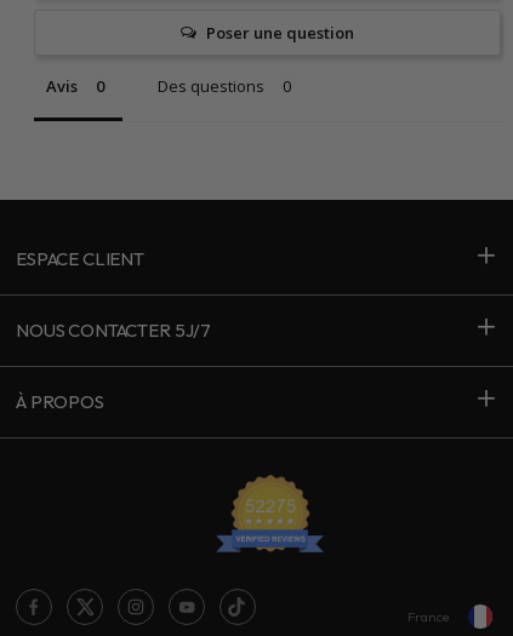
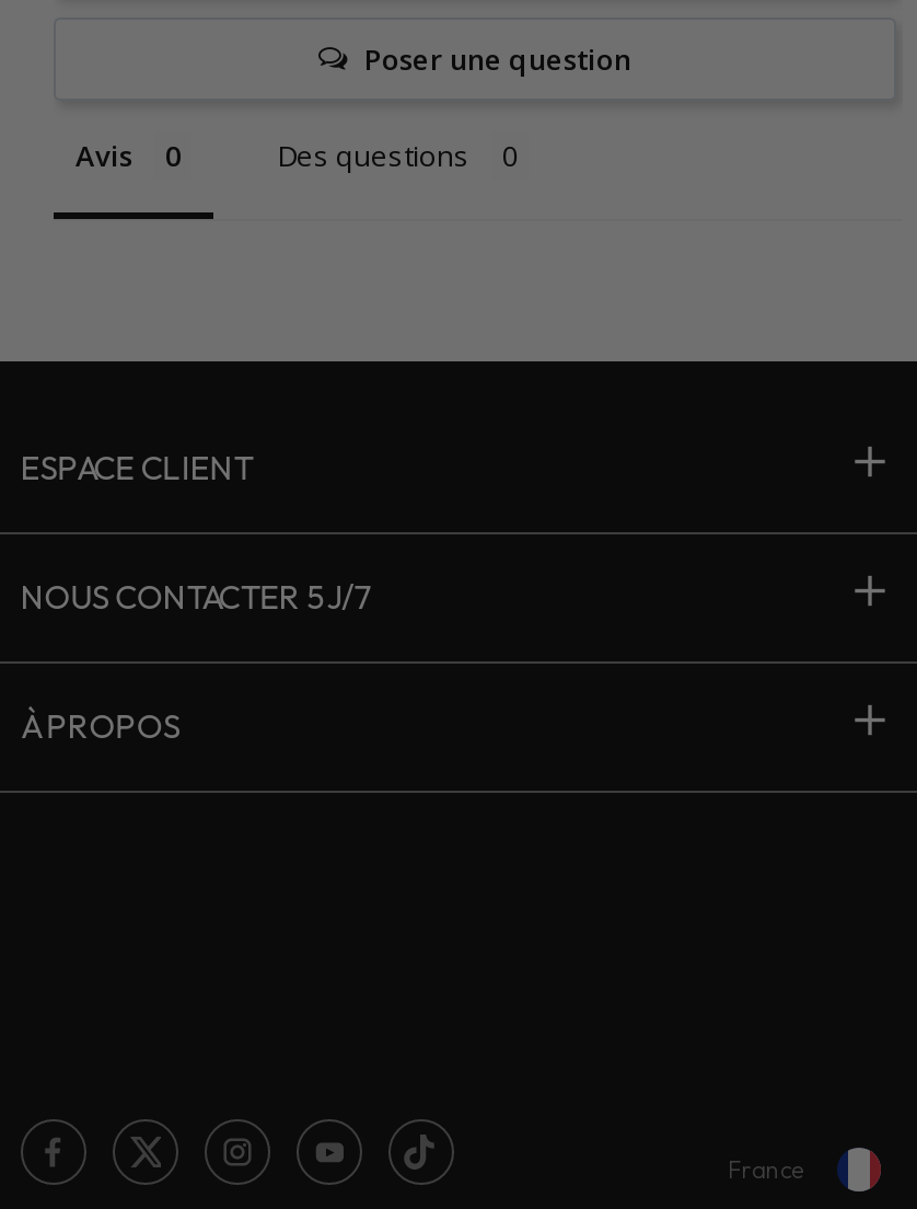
[216,474,324,554] [image] -> none

